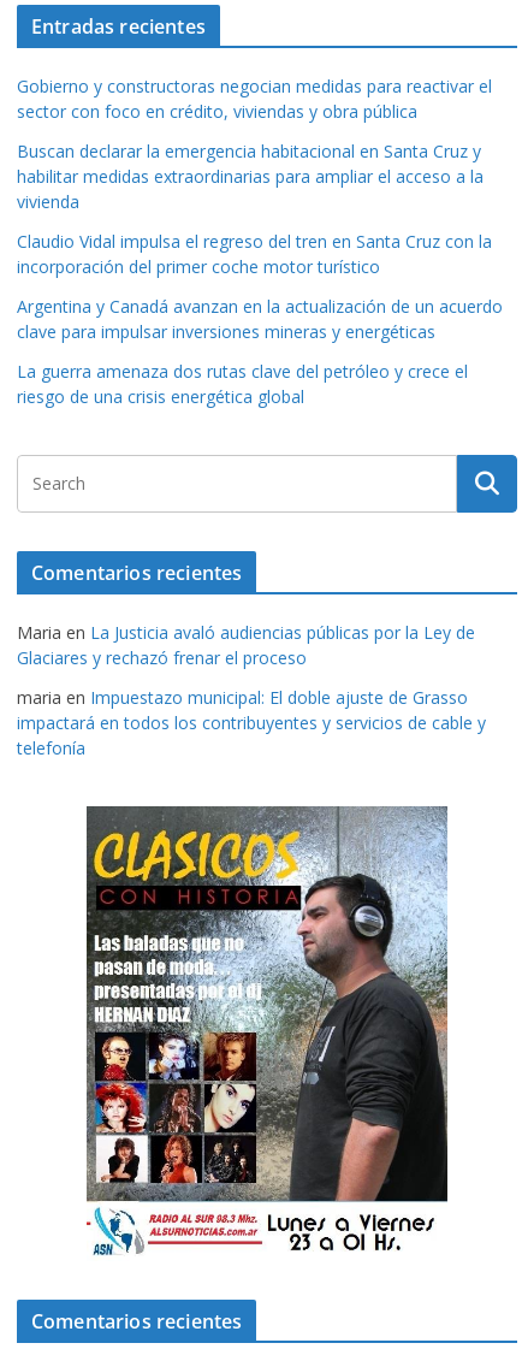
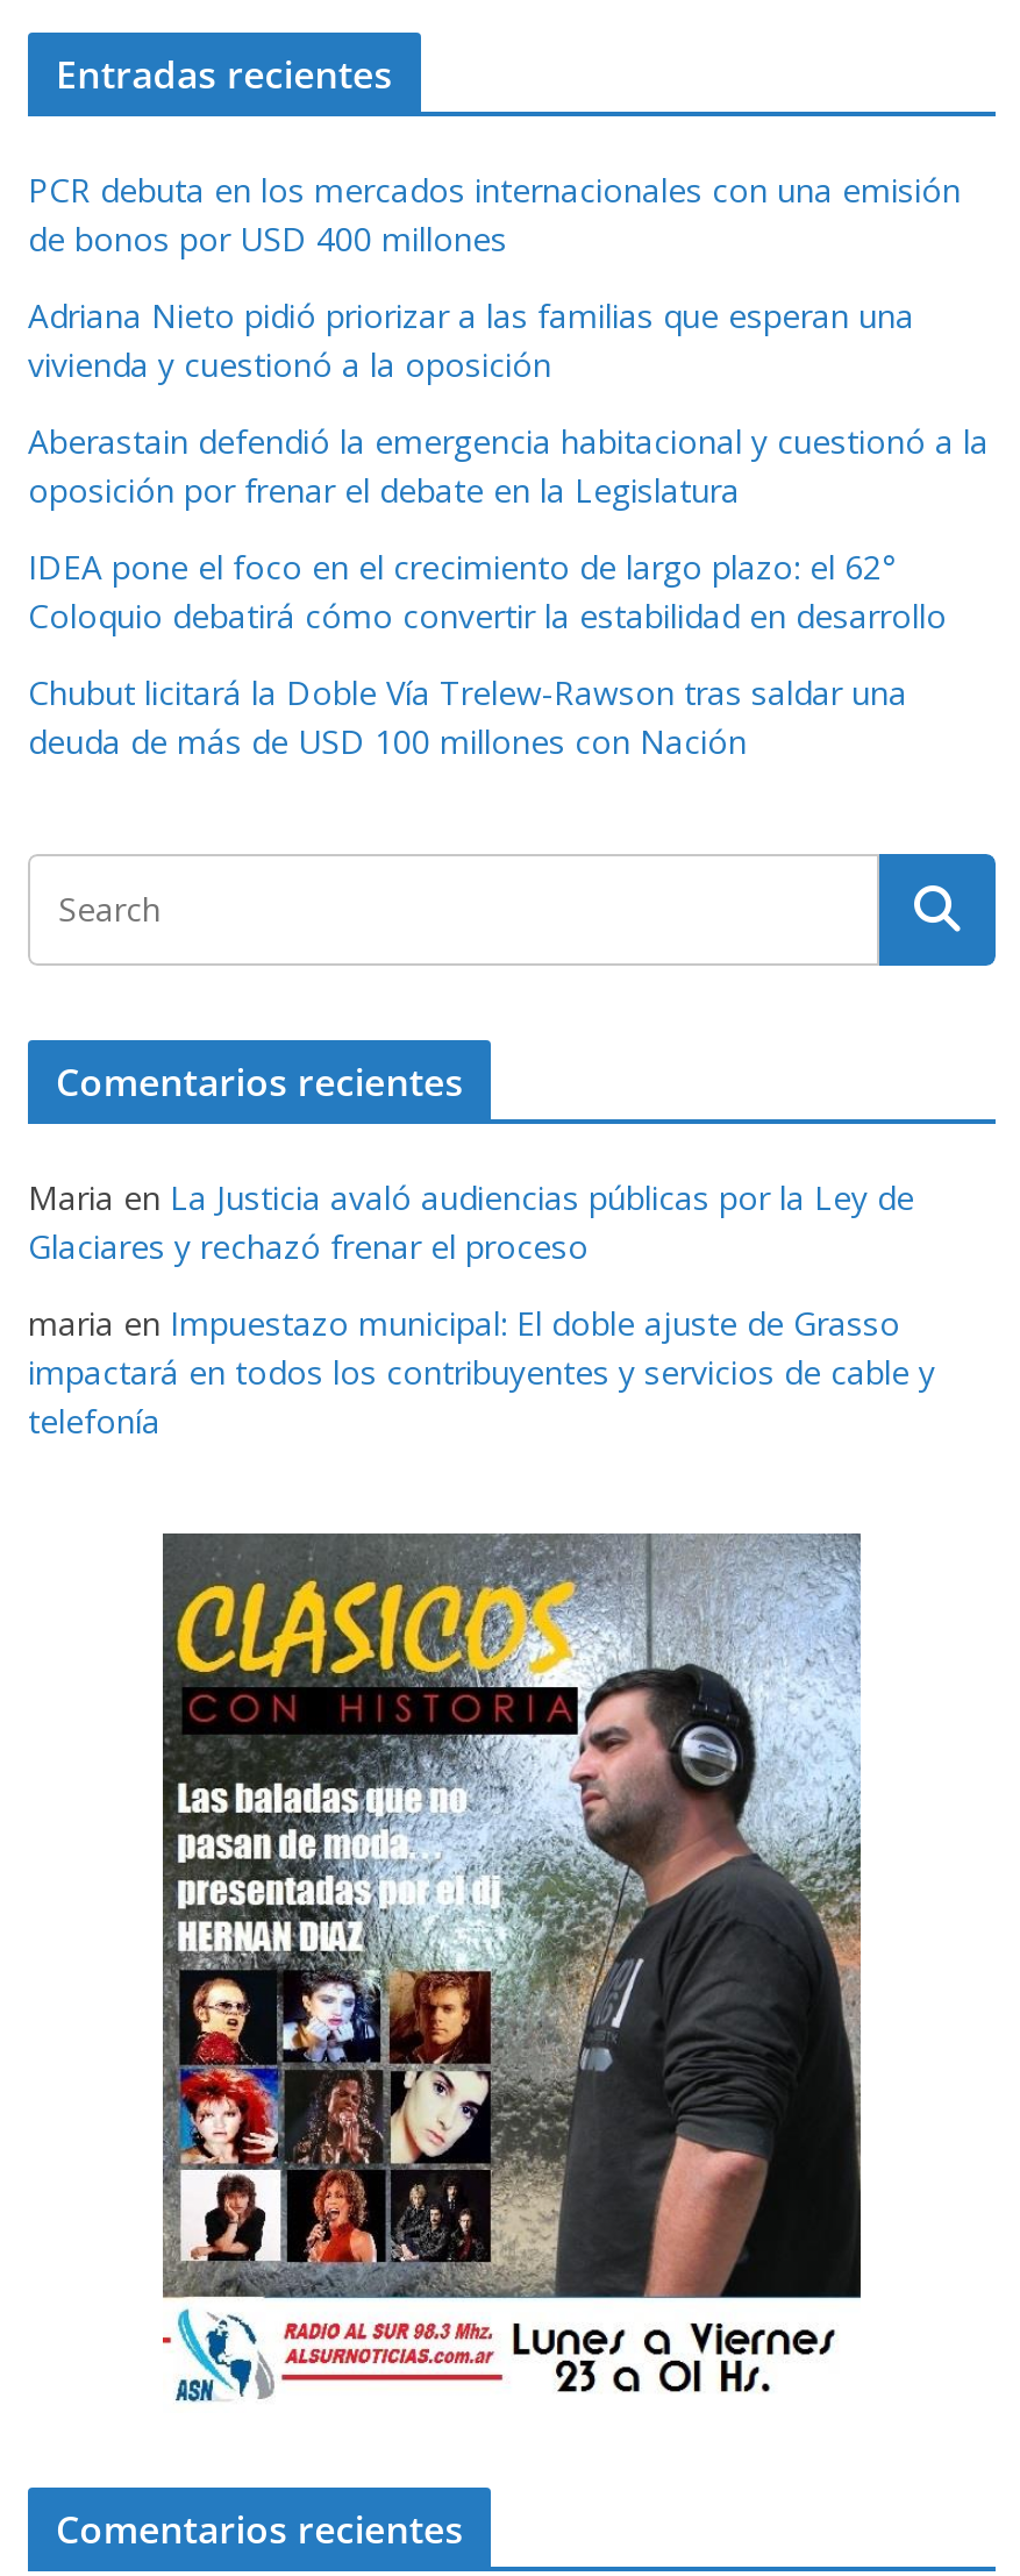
[17,74,492,122] Gobierno y constructoras negocian medidas para reactivar el | sector con foco en crédito, viviendas y obra pública -> [28,167,961,260] PCR debuta en los mercados internacionales con una emisión | de bonos por USD 400 millones
[17,139,484,213] Buscan declarar la emergencia habitacional en Santa Cruz y | habilitar medidas extraordinarias para ampliar el acceso a la | vivienda -> [28,293,914,386] Adriana Nieto pidió priorizar a las familias que esperan una | vivienda y cuestionó a la oposición
[17,229,492,278] Claudio Vidal impulsa el regreso del tren en Santa Cruz con la | incorporación del primer coche motor turístico -> [28,418,989,511] Aberastain defendió la emergencia habitacional y cuestionó a la | oposición por frenar el debate en la Legislatura
[17,294,503,343] Argentina y Canadá avanzan en la actualización de un acuerdo | clave para impulsar inversiones mineras y energéticas -> [28,544,947,637] IDEA pone el foco en el crecimiento de largo plazo: el 62° | Coloquio debatirá cómo convertir la estabilidad en desarrollo
[17,359,468,408] La guerra amenaza dos rutas clave del petróleo y crece el | riesgo de una crisis energética global -> [28,669,907,763] Chubut licitará la Doble Vía Trelew-Rawson tras saldar una | deuda de más de USD 100 millones con Nación

